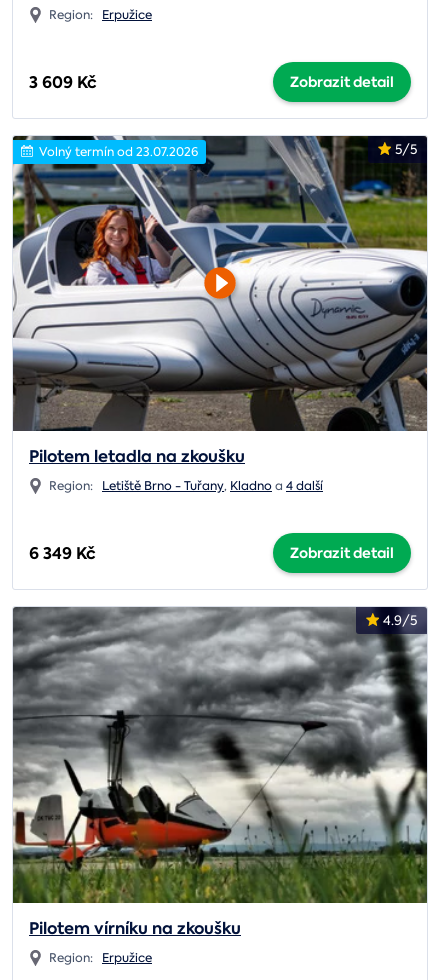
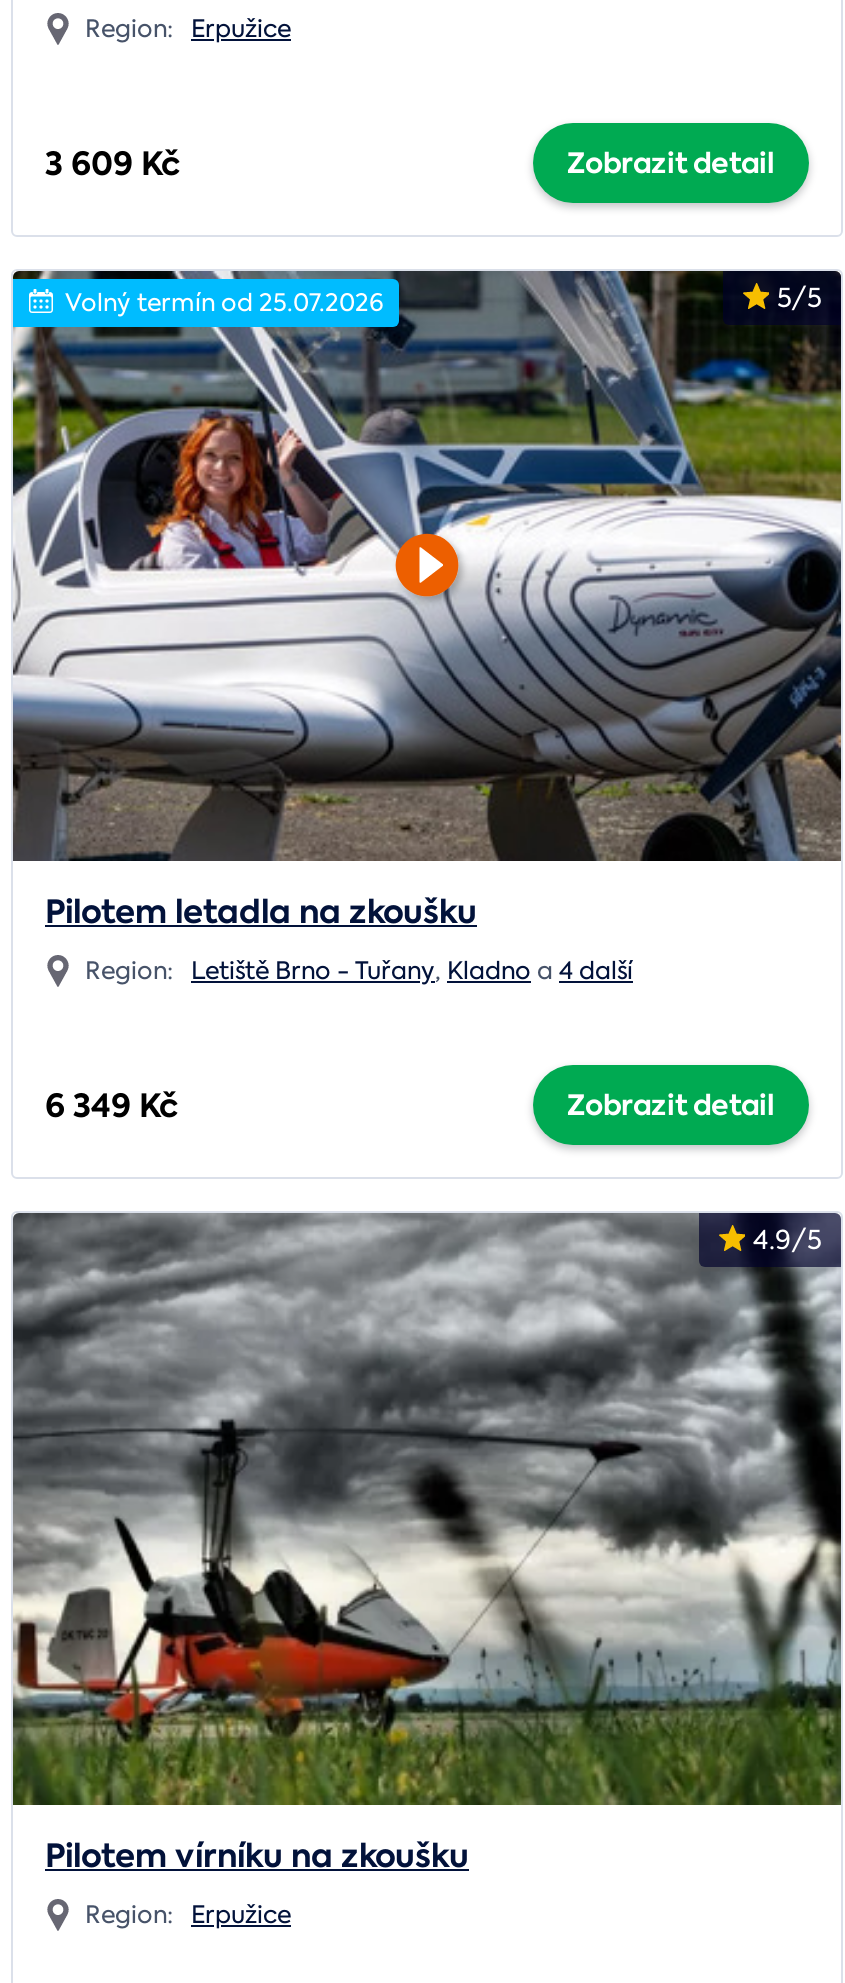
[39,143,198,159] Volný termín od 23.07.2026 -> [65,286,383,318] Volný termín od 25.07.2026

